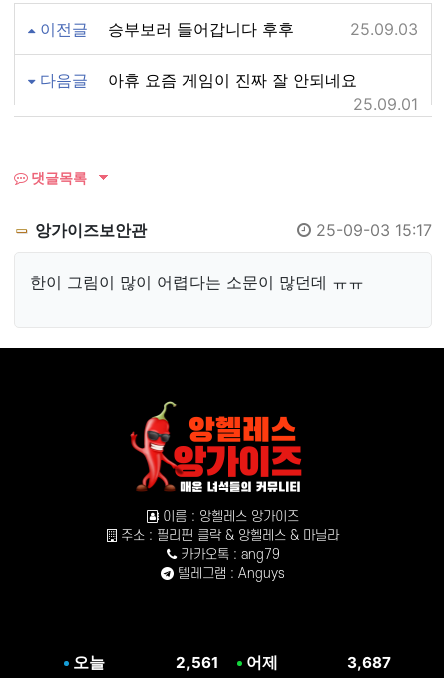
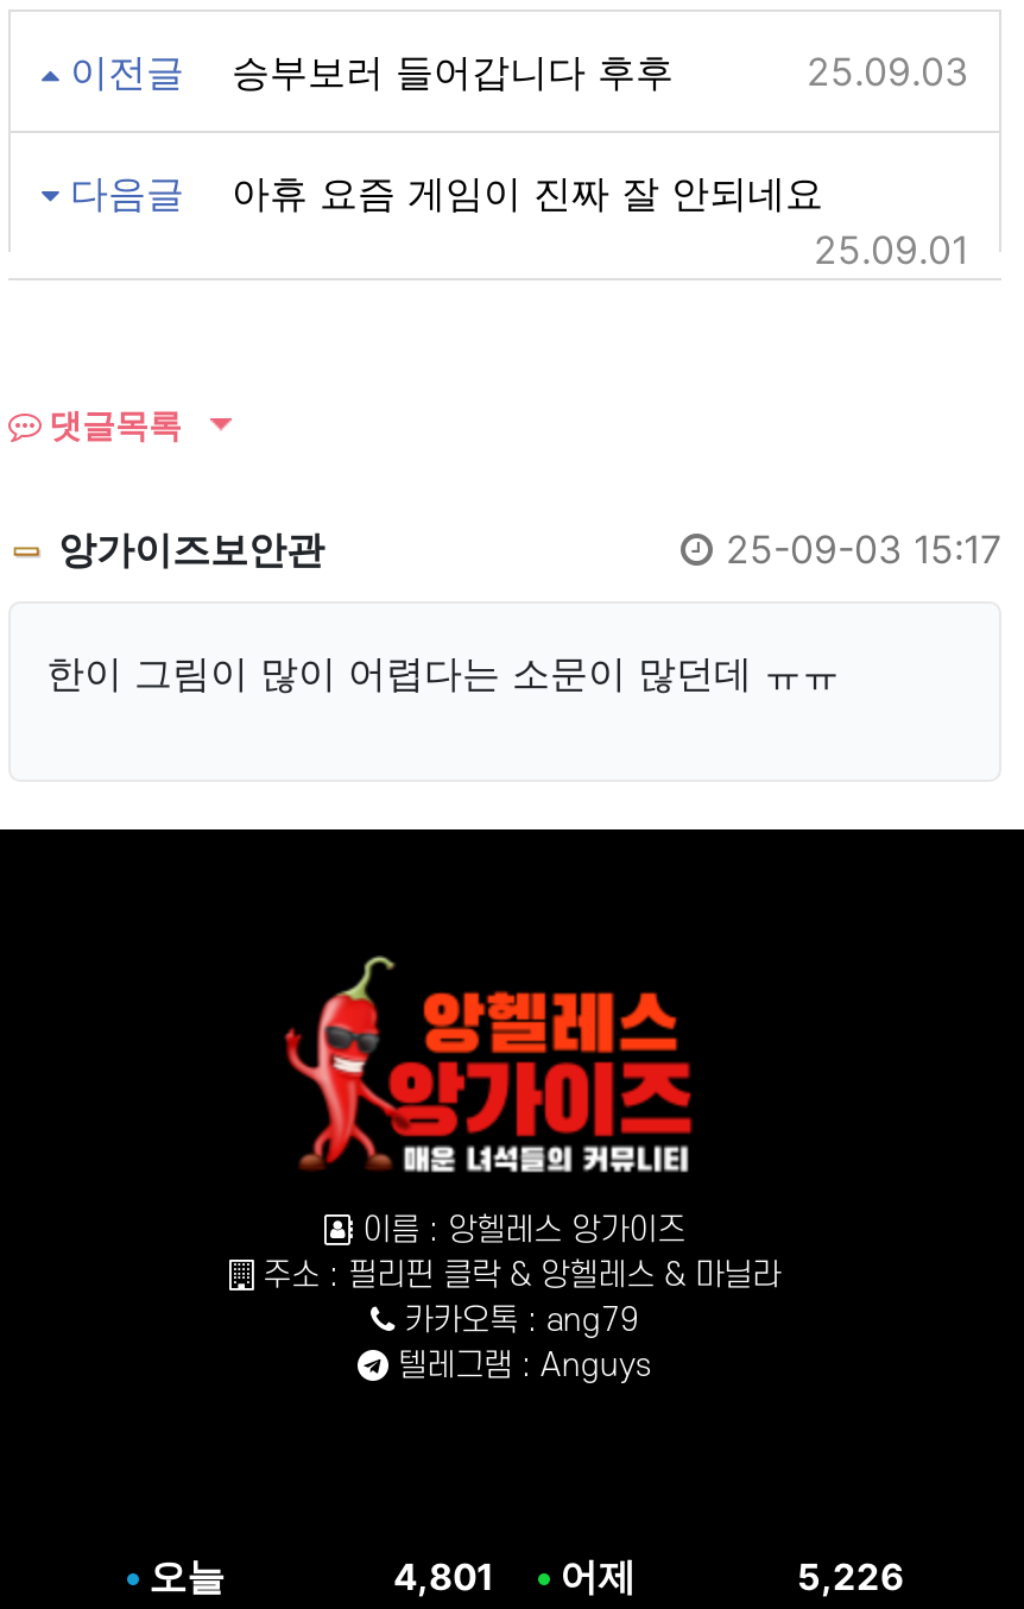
[176,651,278,671] 2,561 어제 -> [393,1551,636,1598] 4,801 어제
[347,652,391,671] 3,687 -> [797,1553,904,1598] 5,226

